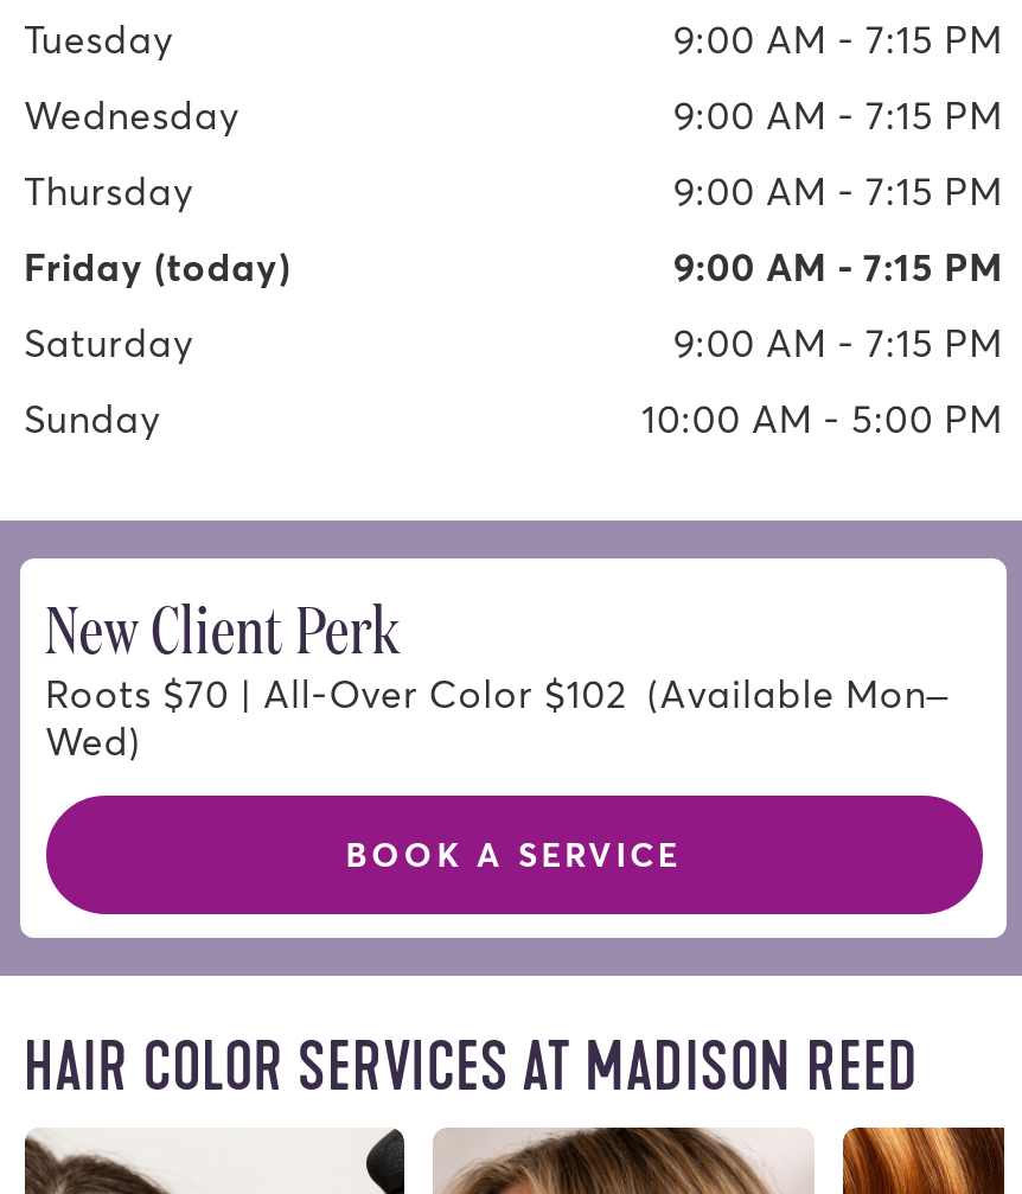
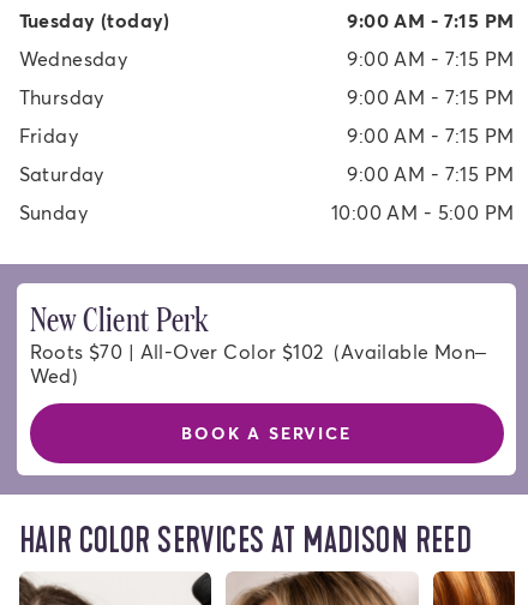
[24,16,173,61] Tuesday -> [19,9,170,31] Tuesday (today)
[24,243,291,288] Friday (today) -> [19,124,78,147] Friday

